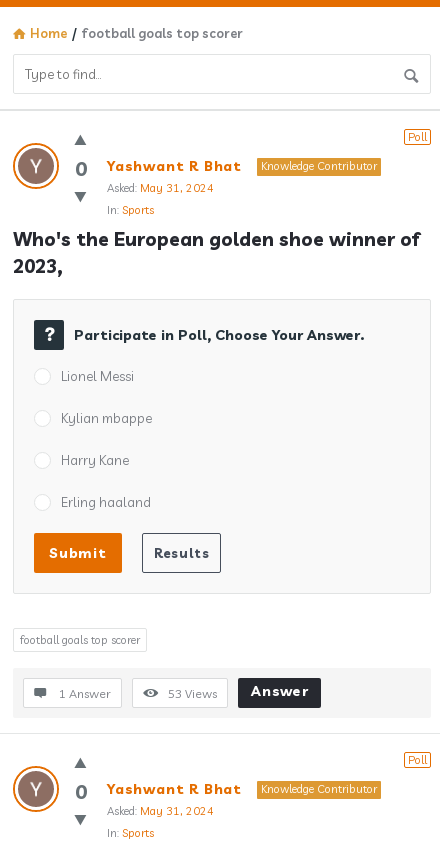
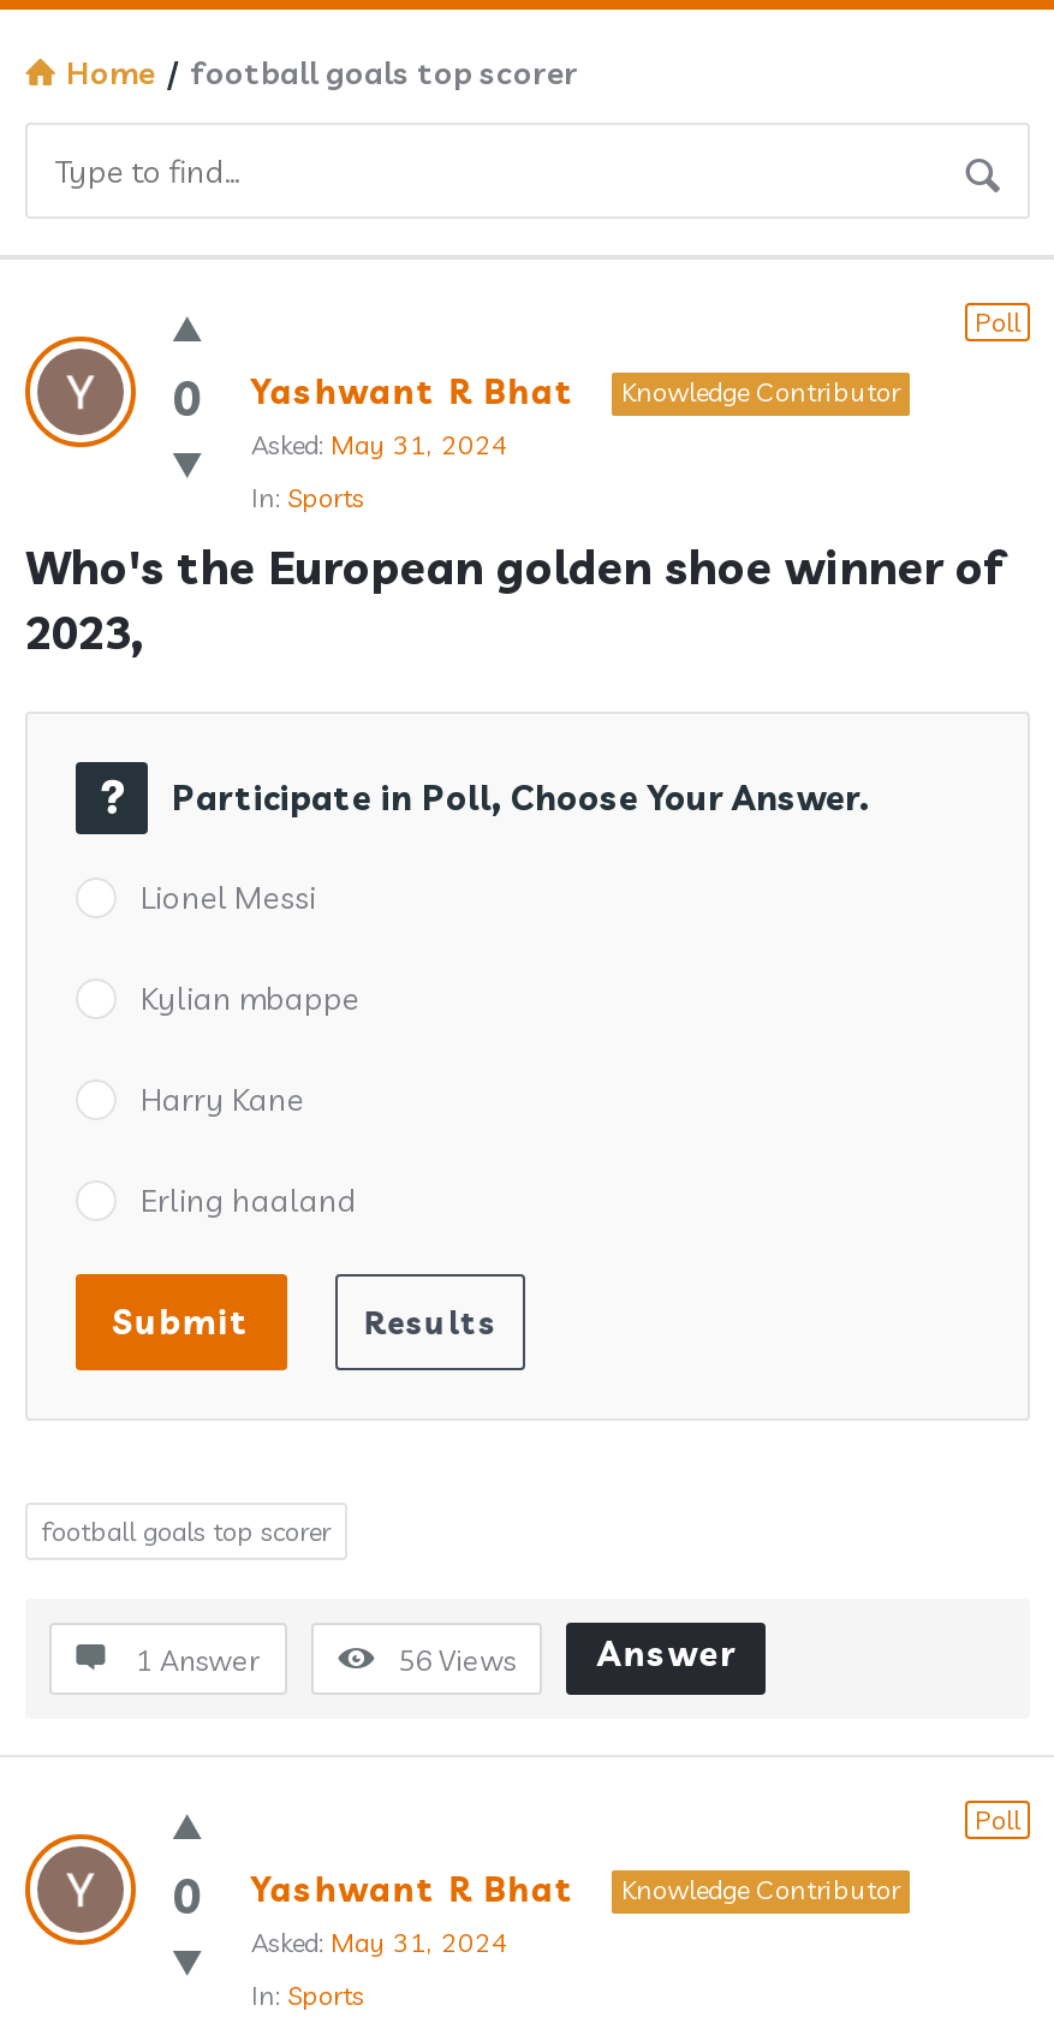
[168,686,217,701] 53 Views -> [398,1642,516,1678] 56 Views

